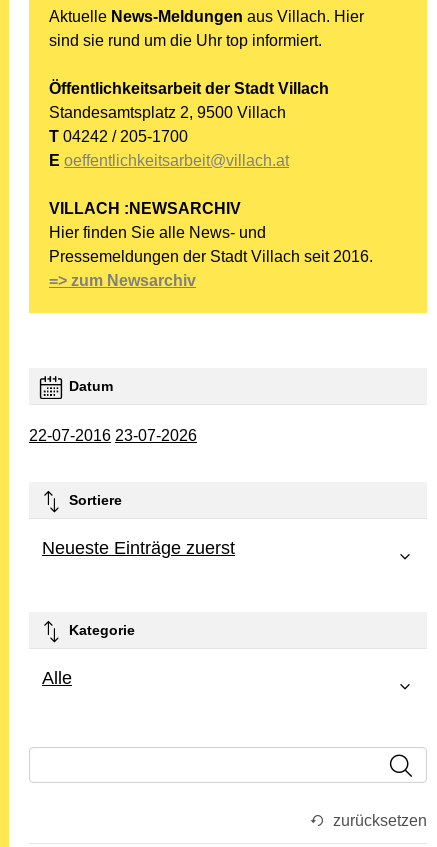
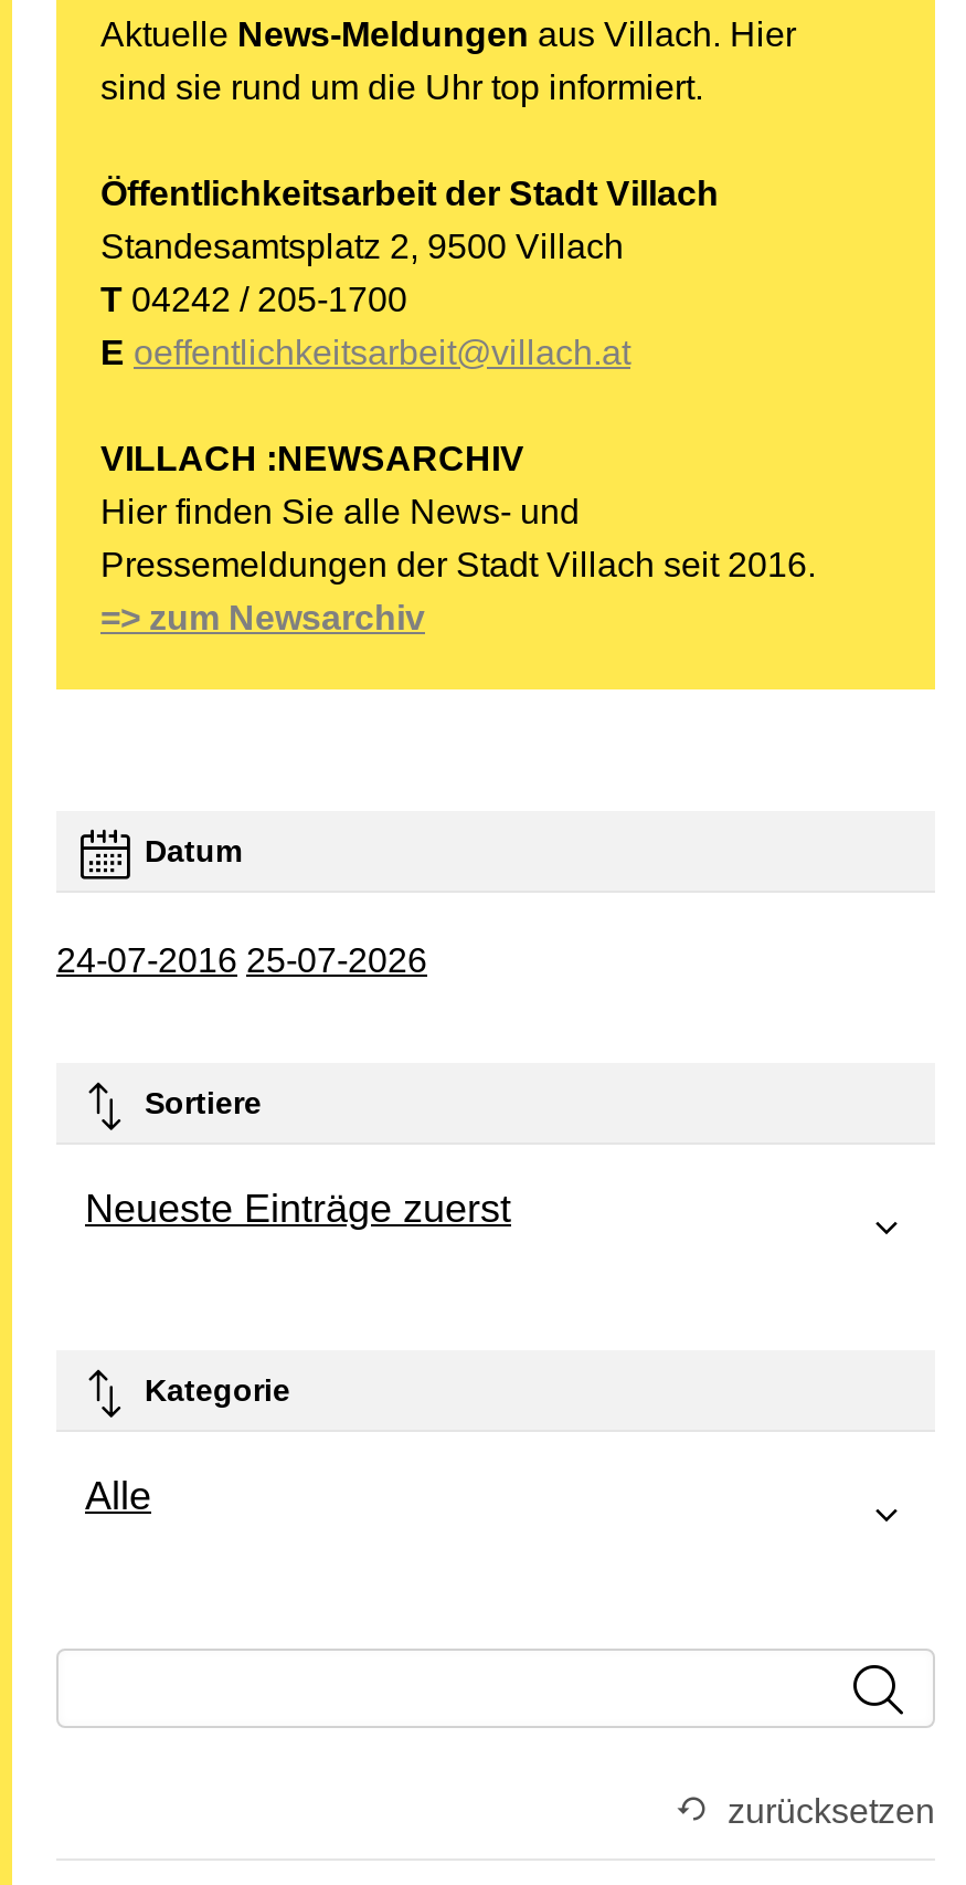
[29,427,197,444] 22-07-2016 23-07-2026 -> [56,940,427,977] 24-07-2016 25-07-2026

